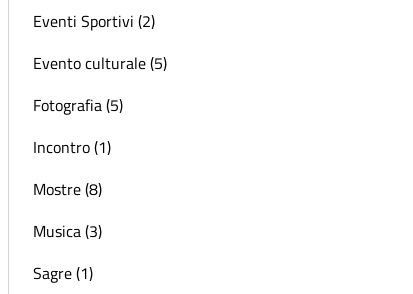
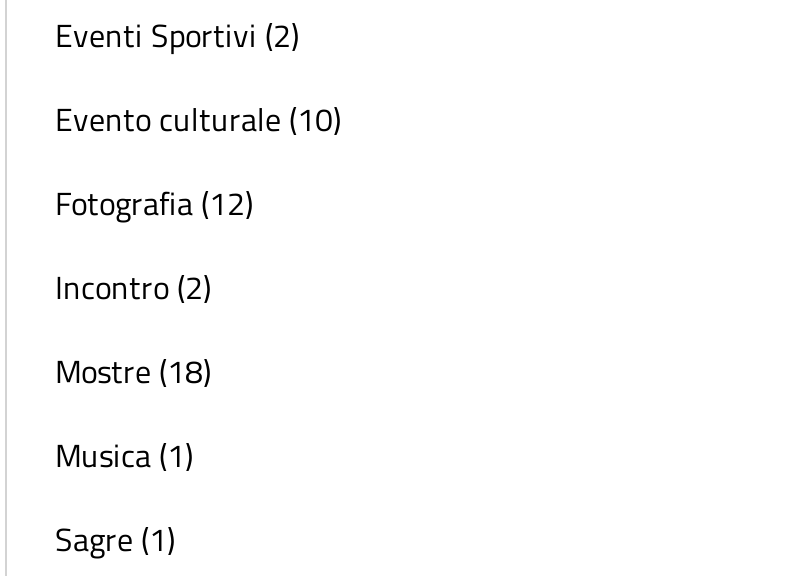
[33,51,167,75] Evento culturale (5) -> [55,95,341,143] Evento culturale (10)
[33,93,123,117] Fotografia (5) -> [55,179,253,227] Fotografia (12)
[33,135,111,159] Incontro (1) -> [55,263,211,311] Incontro (2)
[33,177,102,201] Mostre (8) -> [55,347,211,395] Mostre (18)
[33,219,102,243] Musica (3) -> [55,431,193,479] Musica (1)

